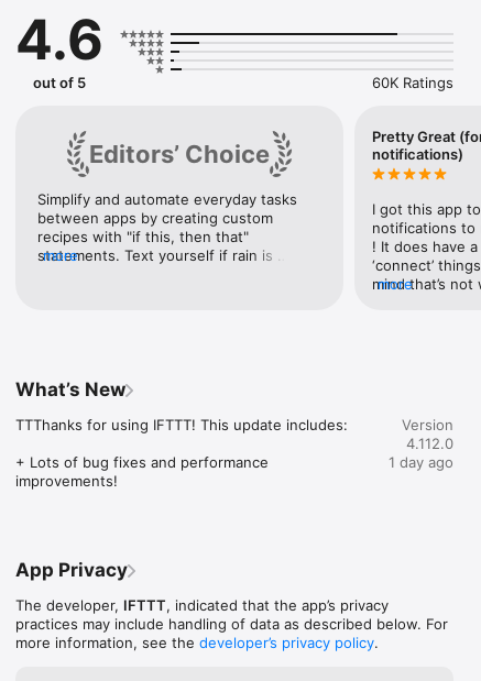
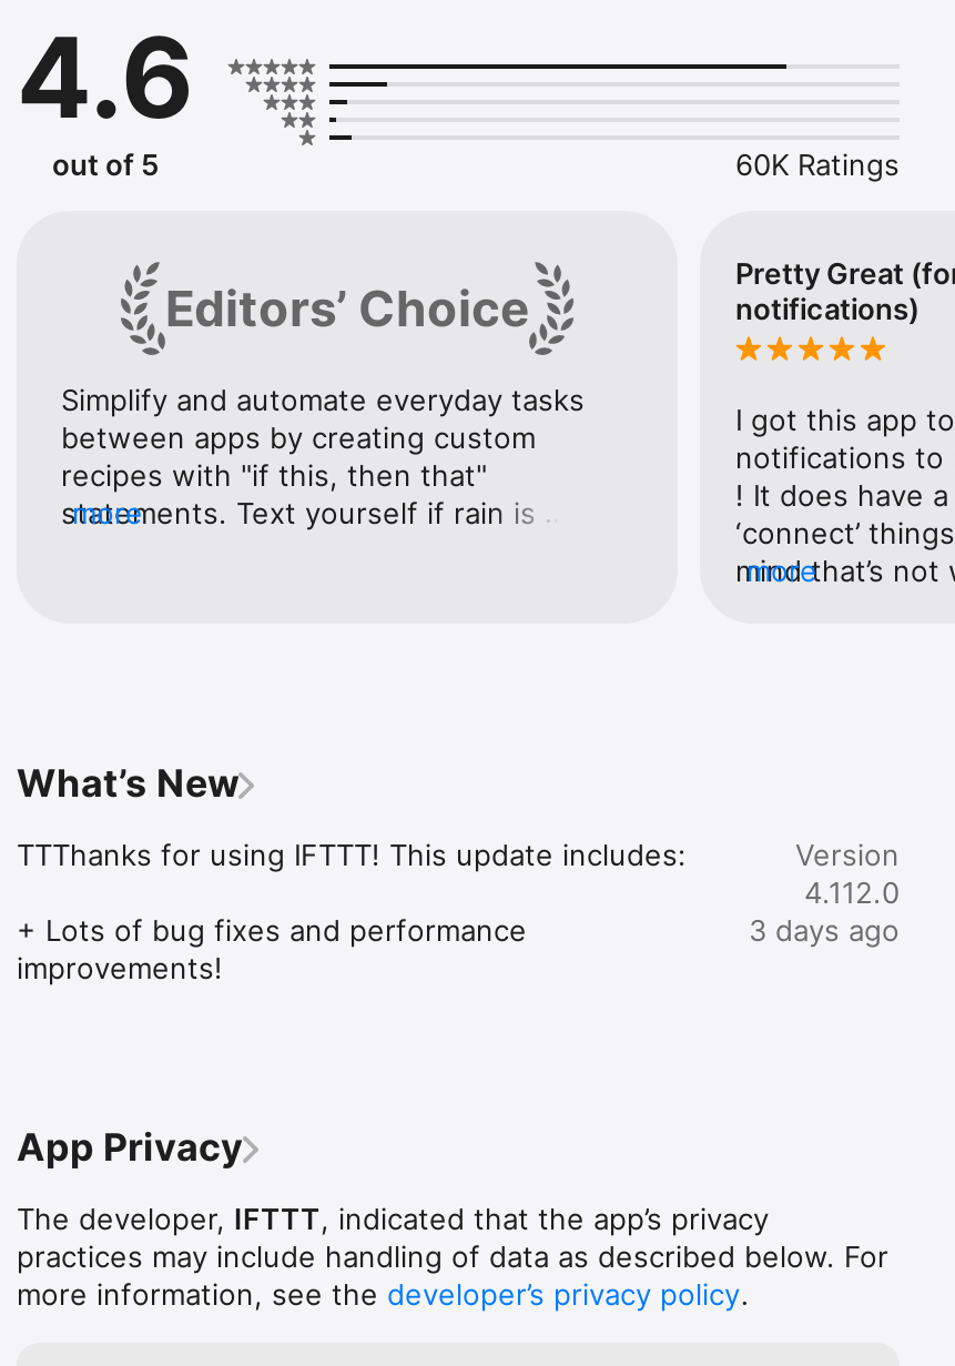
[389,453,453,471] 1 day ago -> [749,913,900,948] 3 days ago

